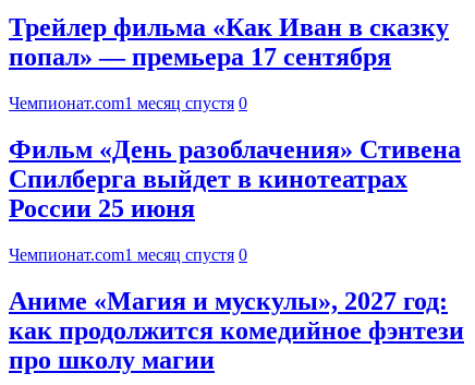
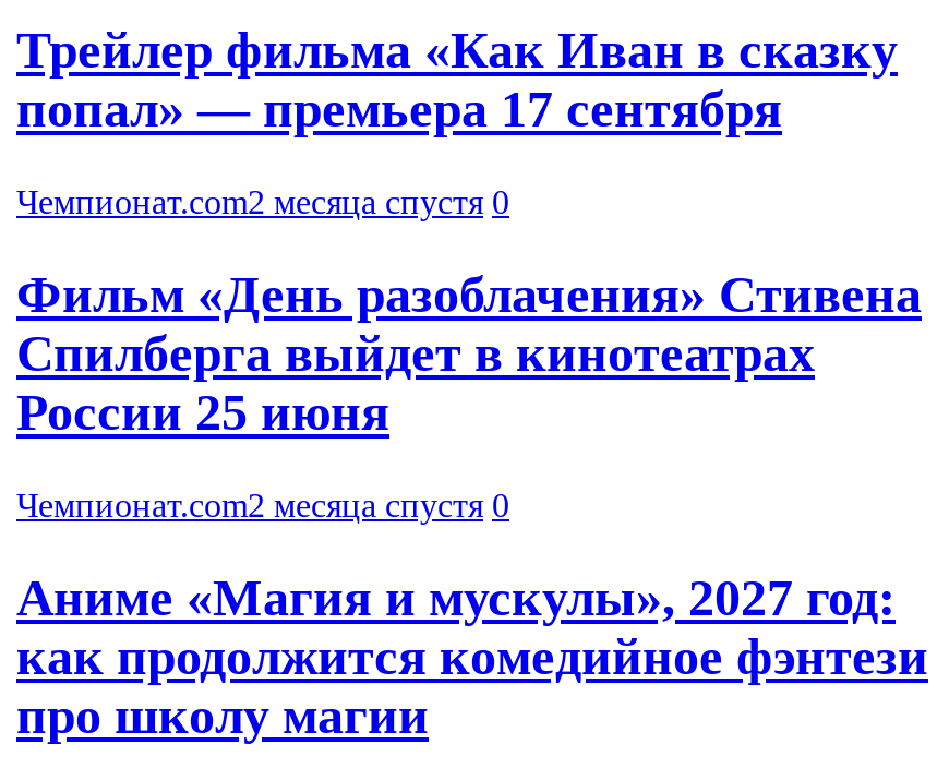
[9,94,247,113] Чемпионат.com1 месяц спустя 0 -> [16,184,509,221] Чемпионат.com2 месяца спустя 0
[9,245,247,264] Чемпионат.com1 месяц спустя 0 -> [16,487,509,524] Чемпионат.com2 месяца спустя 0

